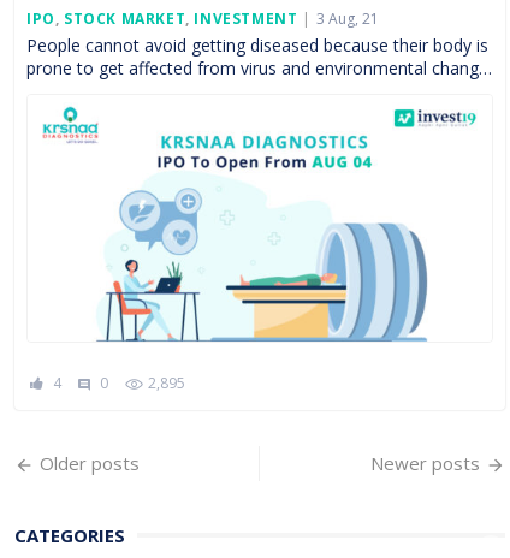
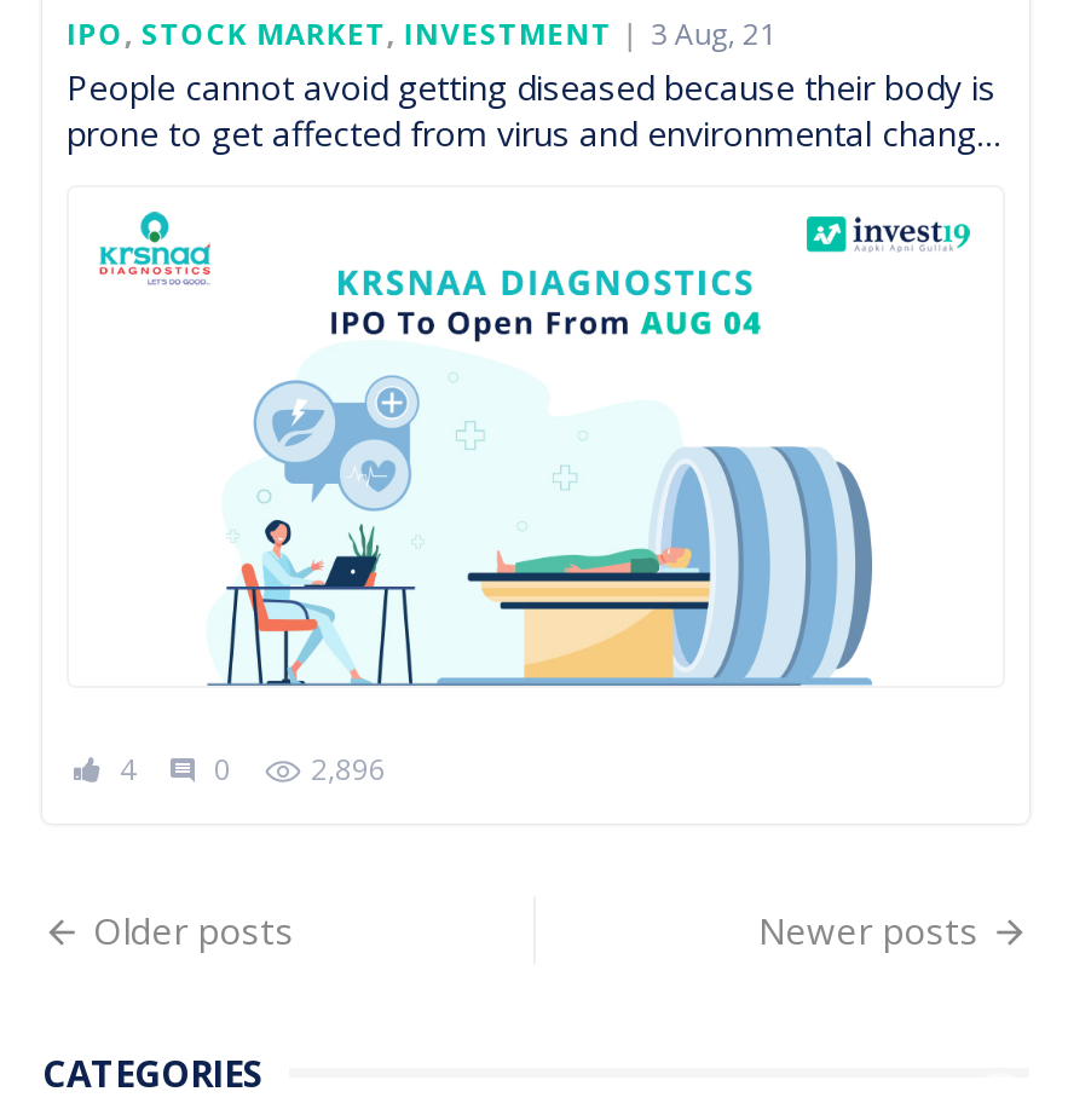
[148,373,185,394] 2,895 -> [311,747,386,789] 2,896

